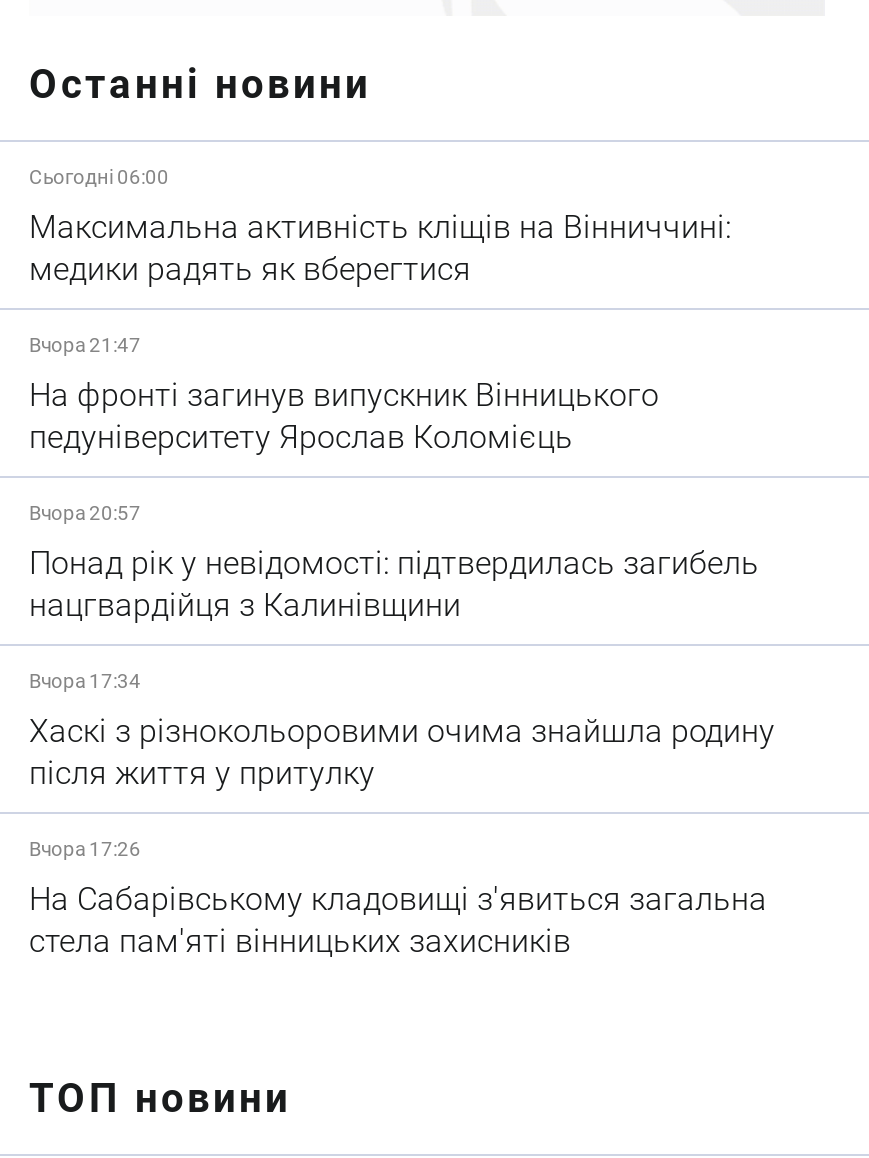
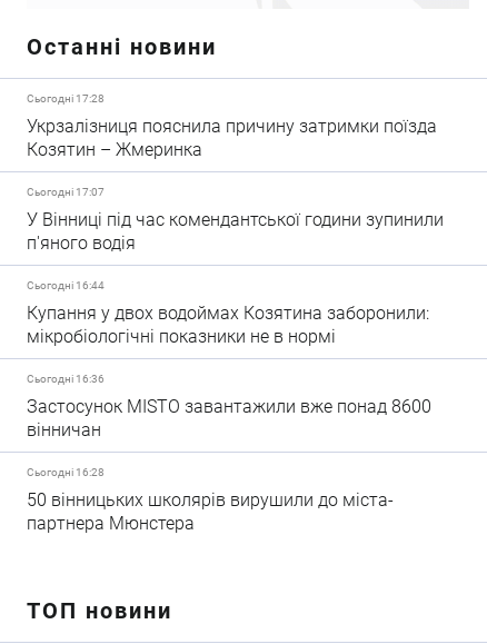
[29,163,731,289] Сьогодні 06:00 | Максимальна активність кліщів на Вінниччині: | медики радять як вберегтися -> [27,91,437,161] Сьогодні 17:28 | Укрзалізниця пояснила причину затримки поїзда | Козятин – Жмеринка
[29,331,659,457] Вчора 21:47 | На фронті загинув випускник Вінницького | педуніверситету Ярослав Коломієць -> [27,184,444,254] Сьогодні 17:07 | У Вінниці під час комендантської години зупинили | п'яного водія
[29,499,759,625] Вчора 20:57 | Понад рік у невідомості: підтвердилась загибель | нацгвардійця з Калинівщини -> [27,277,429,347] Сьогодні 16:44 | Купання у двох водоймах Козятина заборонили: | мікробіологічні показники не в нормі
[29,667,775,793] Вчора 17:34 | Хаскі з різнокольоровими очима знайшла родину | після життя у притулку -> [27,371,431,441] Сьогодні 16:36 | Застосунок MISTO завантажили вже понад 8600 | вінничан
[29,835,767,961] Вчора 17:26 | На Сабарівському кладовищі з'явиться загальна | стела пам'яті вінницьких захисників -> [27,464,394,534] Сьогодні 16:28 | 50 вінницьких школярів вирушили до міста- | партнера Мюнстера

